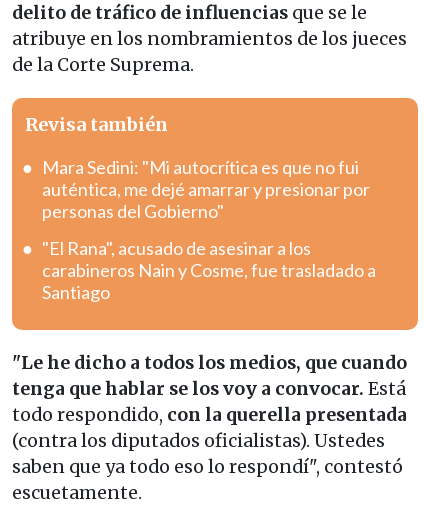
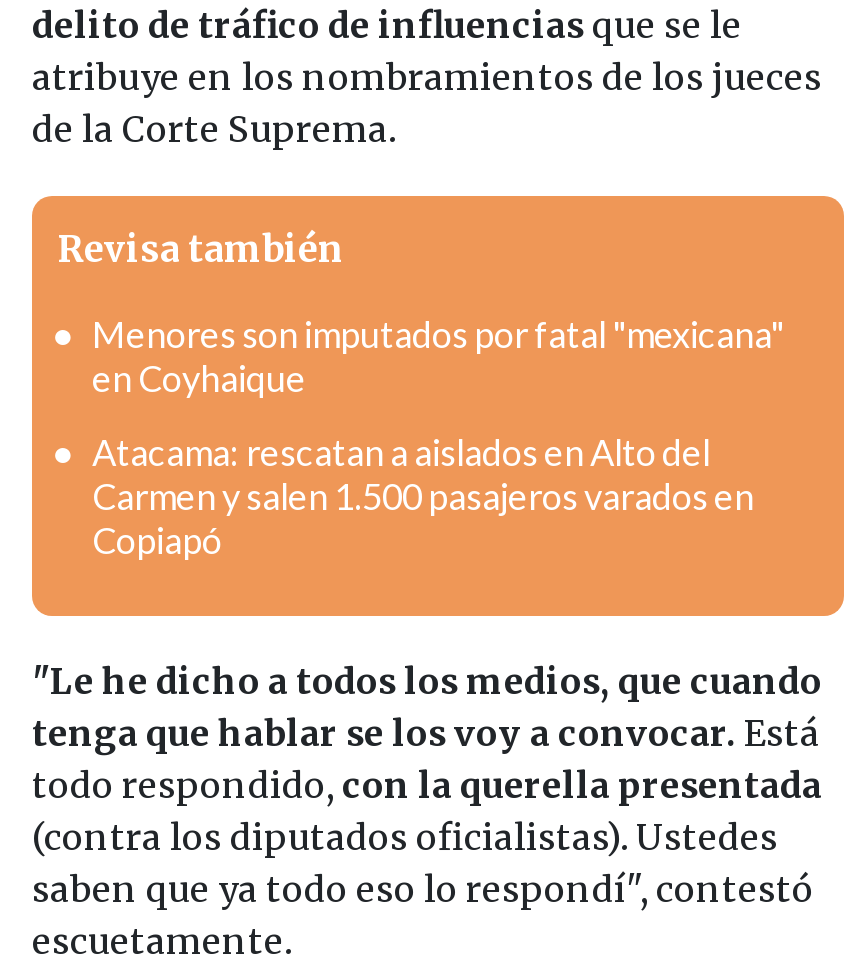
[42,156,370,222] Mara Sedini: "Mi autocrítica es que no fui | auténtica, me dejé amarrar y presionar por | personas del Gobierno" -> [92,312,784,400] Menores son imputados por fatal "mexicana" | en Coyhaique
[42,237,376,303] "El Rana", acusado de asesinar a los | carabineros Nain y Cosme, fue trasladado a | Santiago -> [92,430,754,562] Atacama: rescatan a aislados en Alto del | Carmen y salen 1.500 pasajeros varados en | Copiapó

